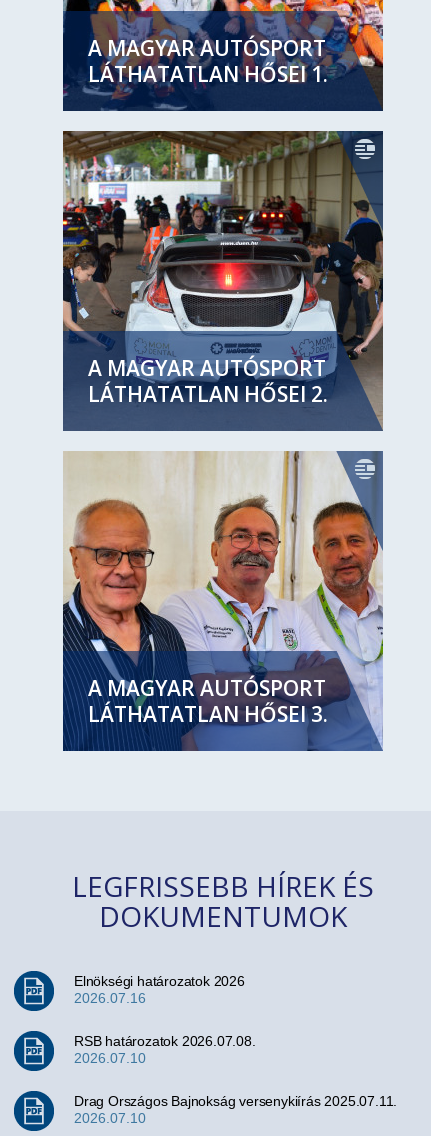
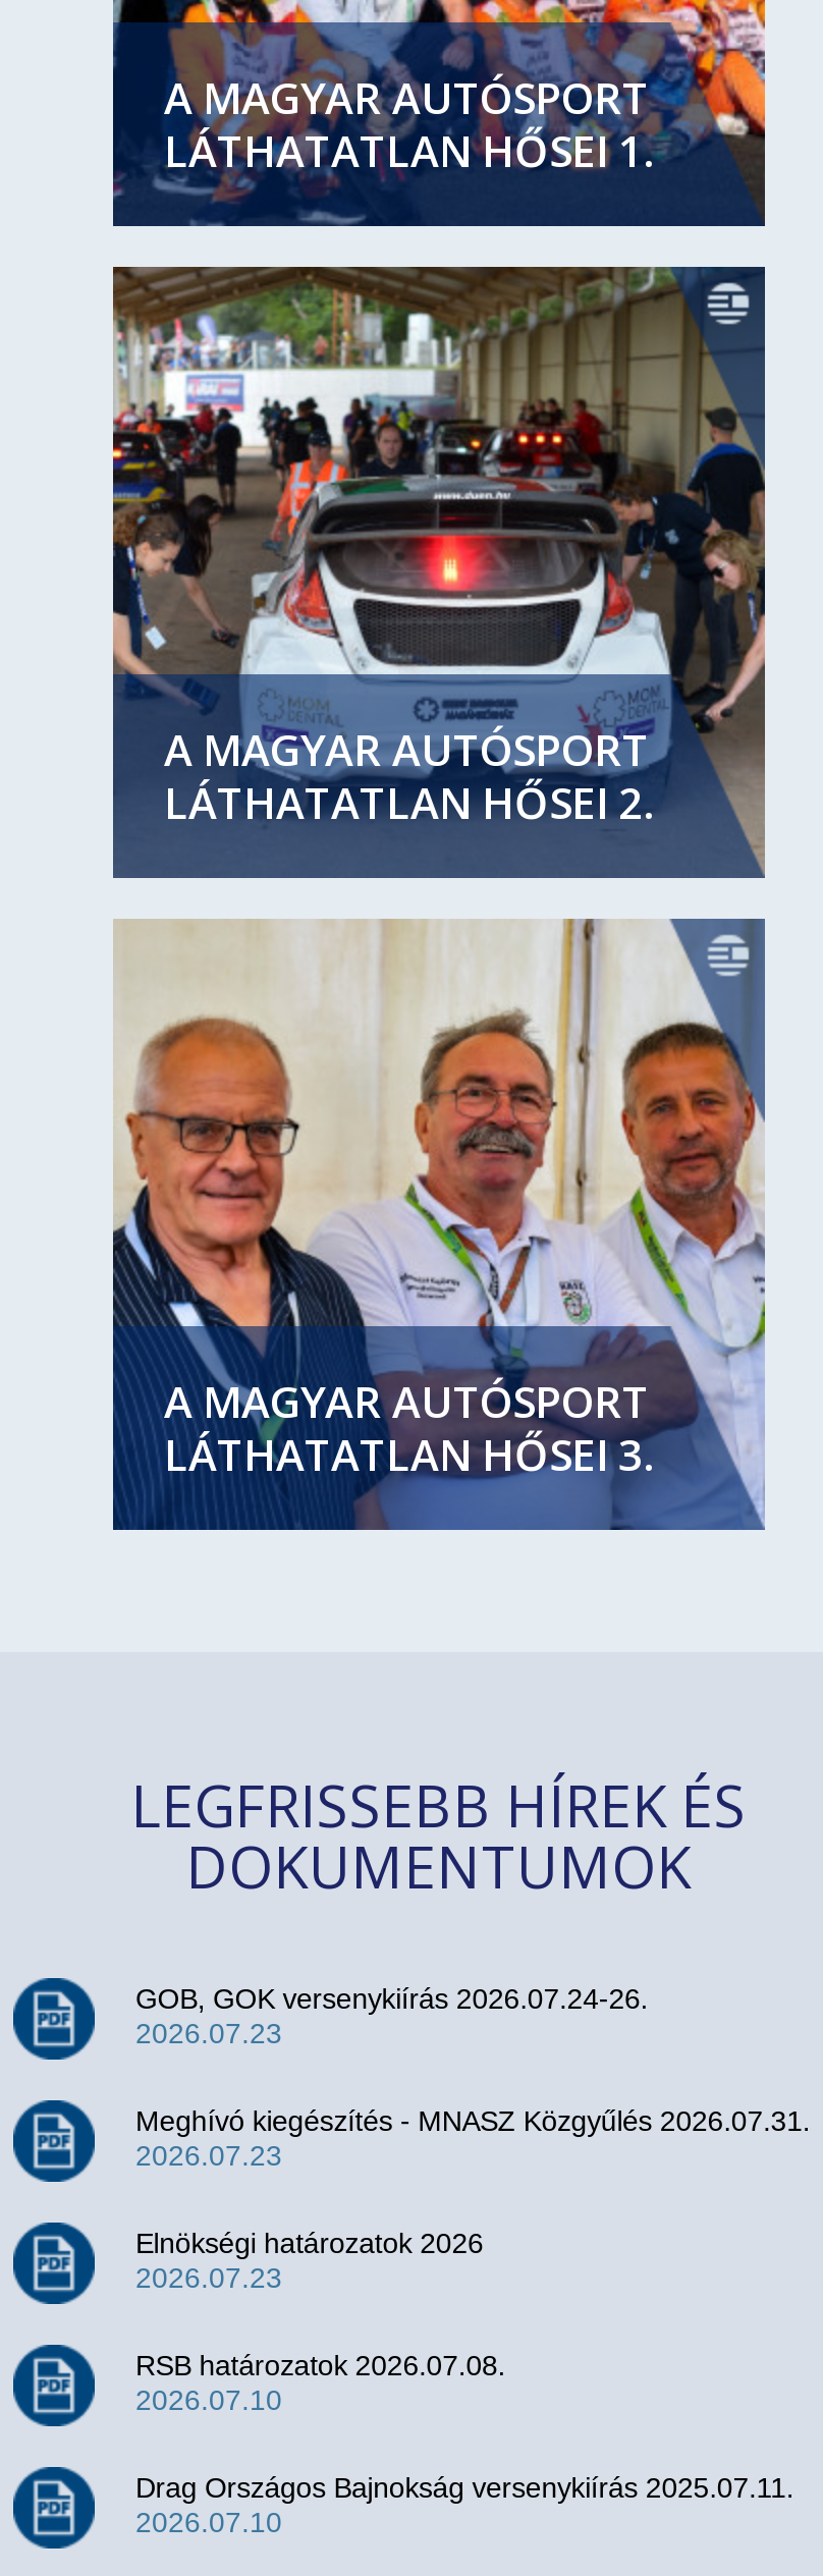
none -> [135,1982,810,2172] GOB, GOK versenykiírás 2026.07.24-26. | 2026.07.23 | Meghívó kiegészítés - MNASZ Közgyűlés 2026.07.31. | 2026.07.23
[74,990,146,1006] 2026.07.16 -> [135,2261,282,2294] 2026.07.23

